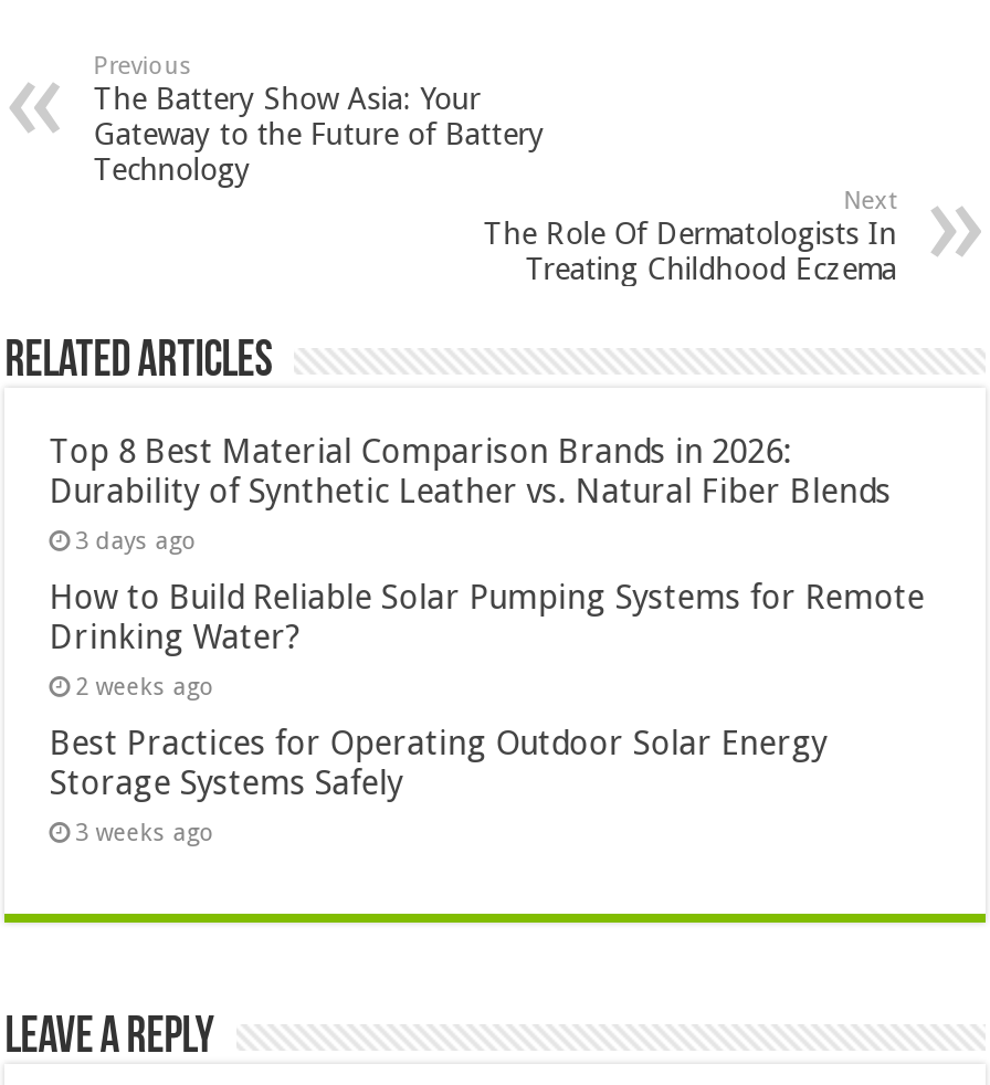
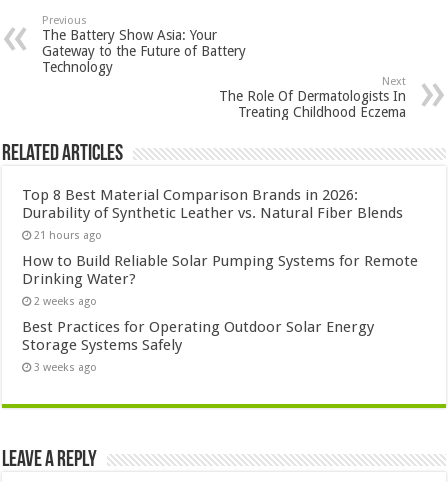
[76,527,197,556] 3 days ago -> [34,229,102,242] 21 hours ago

